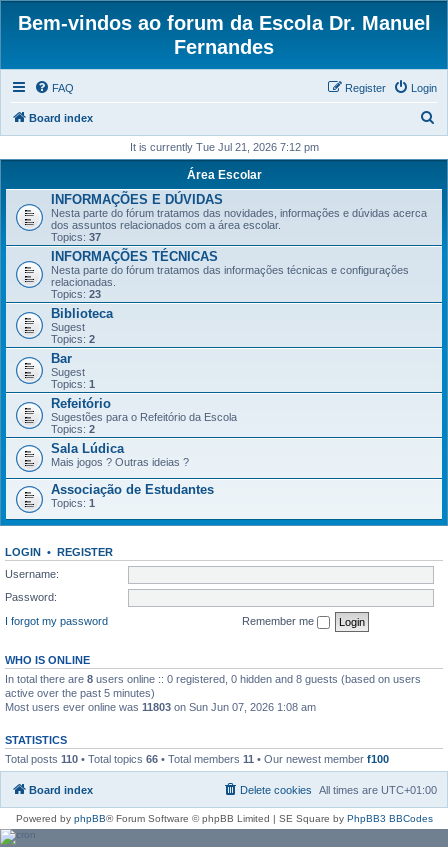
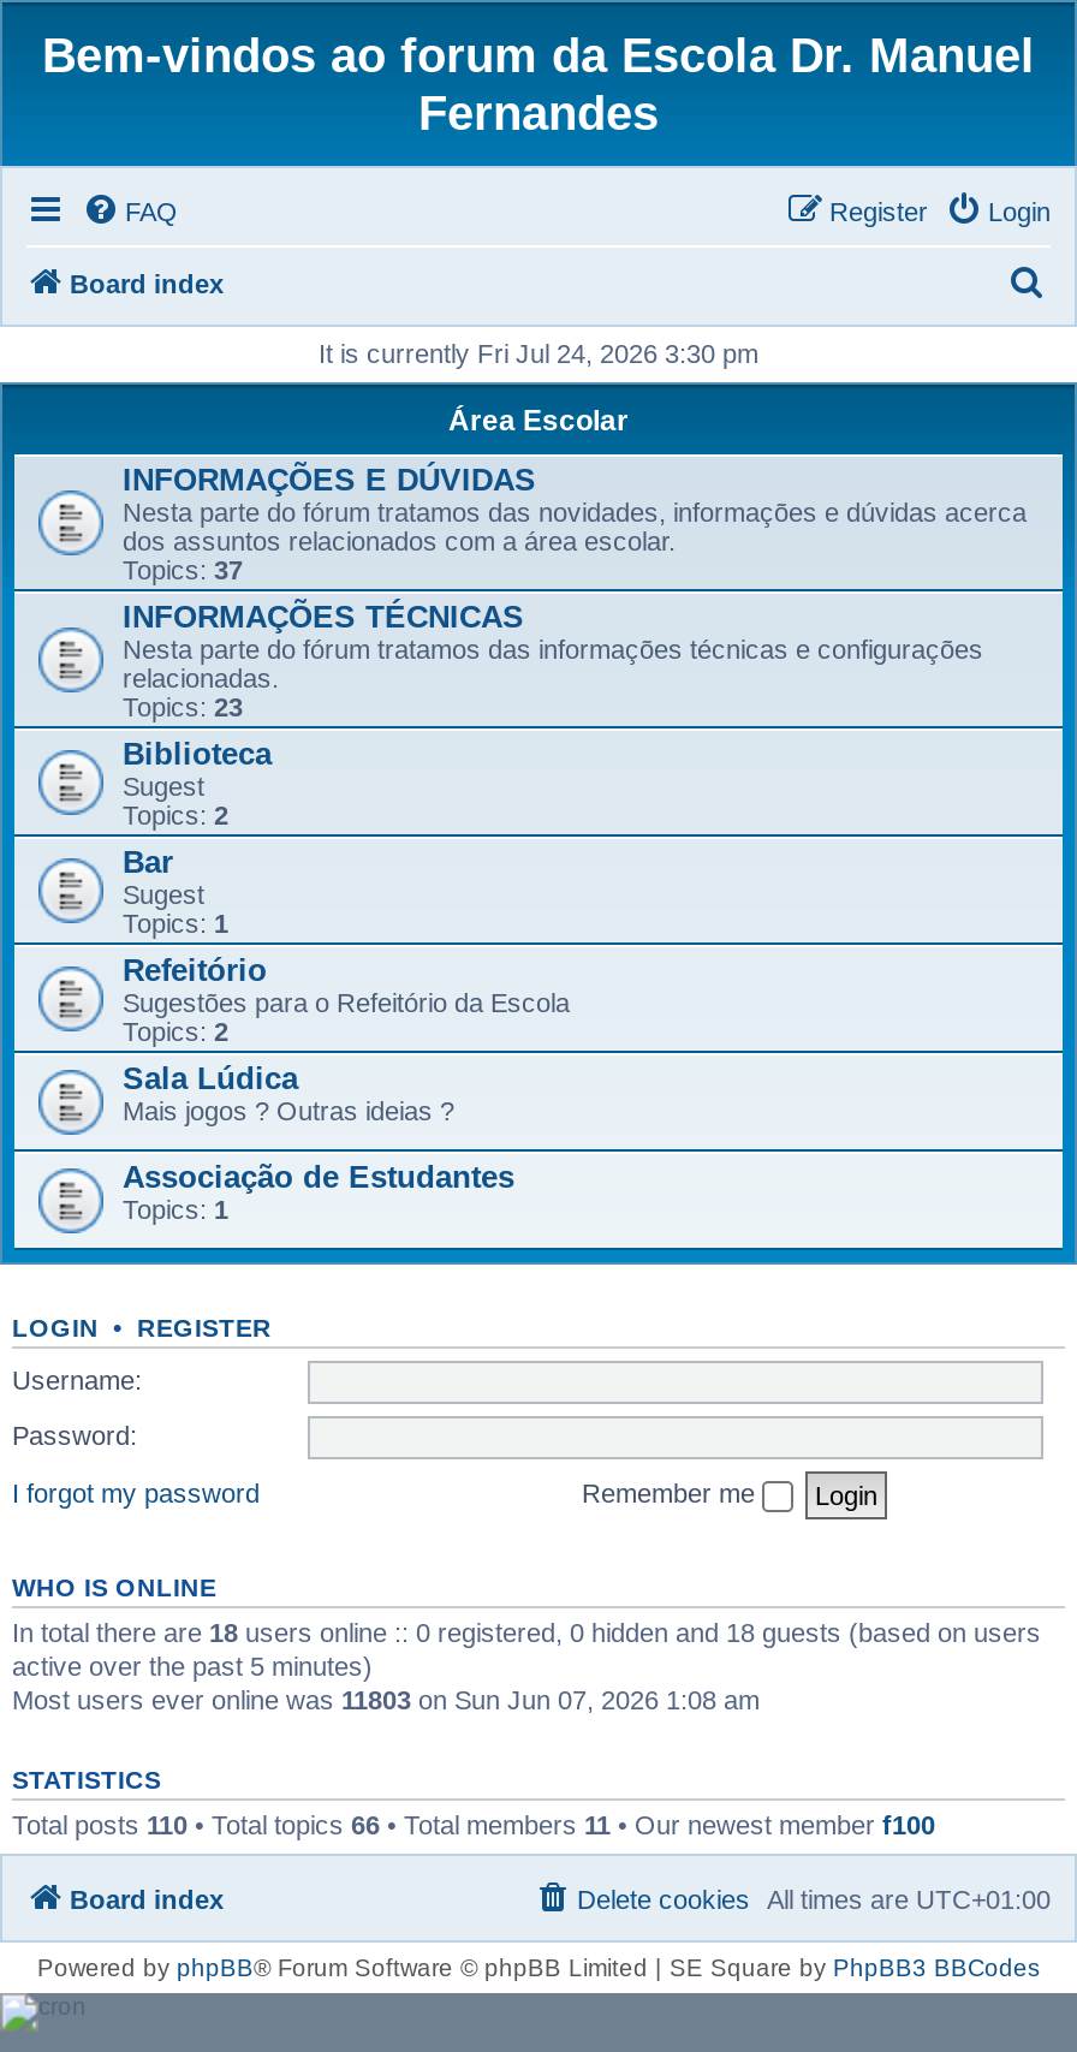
[129,141,318,153] It is currently Tue Jul 21, 2026 7:12 pm -> [319,339,758,368] It is currently Fri Jul 24, 2026 3:30 pm
[5,672,421,684] In total there are 8 users online :: 0 registered, 0 hidden and 8 guests (based on users -> [12,1617,1041,1646] In total there are 18 users online :: 0 registered, 0 hidden and 18 guests (based on users

